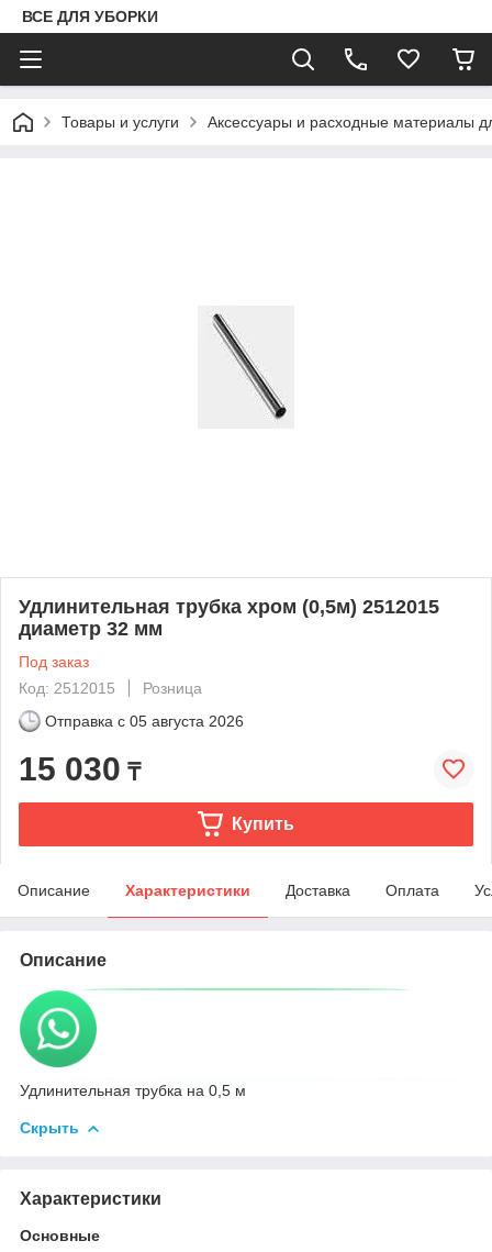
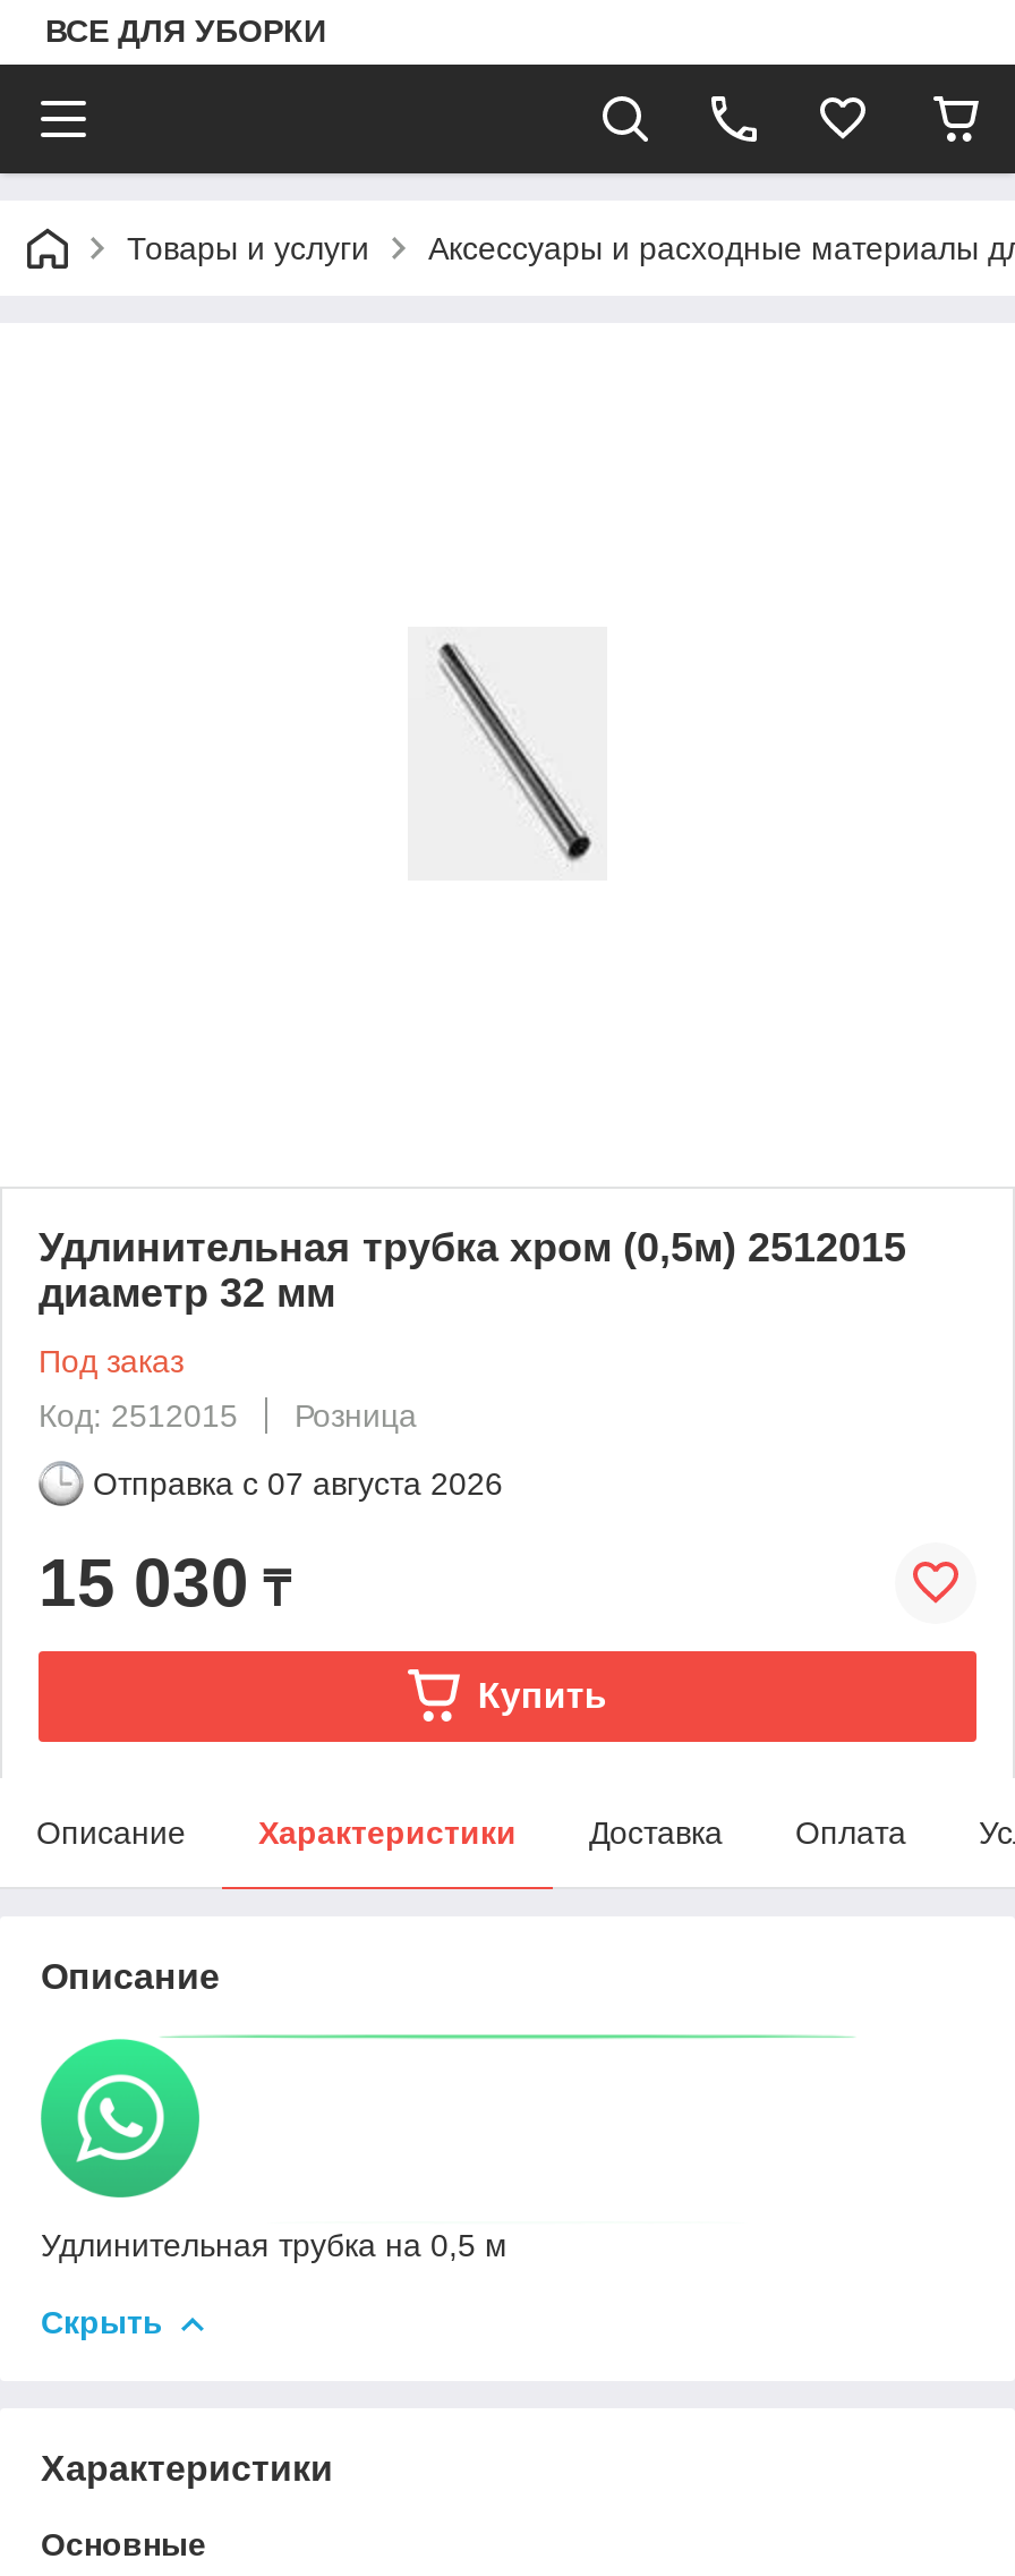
[45,712,244,730] Отправка с 05 августа 2026 -> [93,1465,503,1501] Отправка с 07 августа 2026

